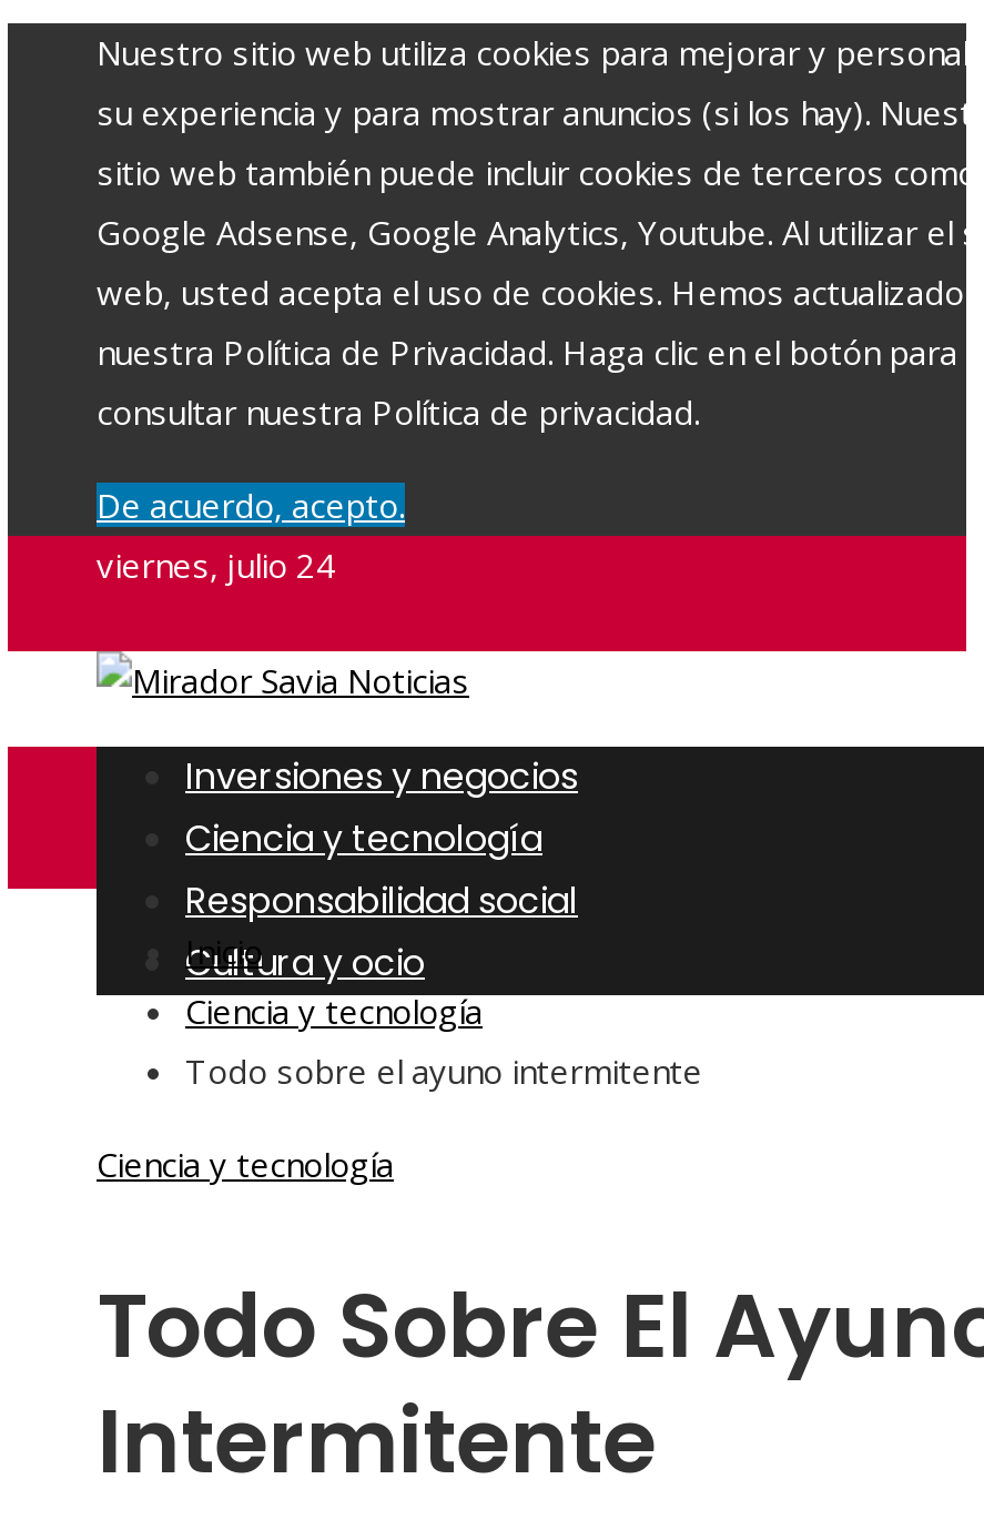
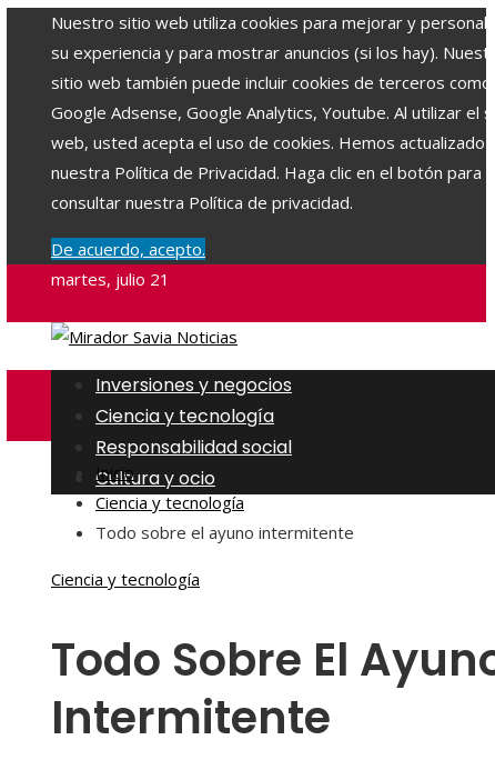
[97,543,336,587] viernes, julio 24 -> [51,268,170,290] martes, julio 21

